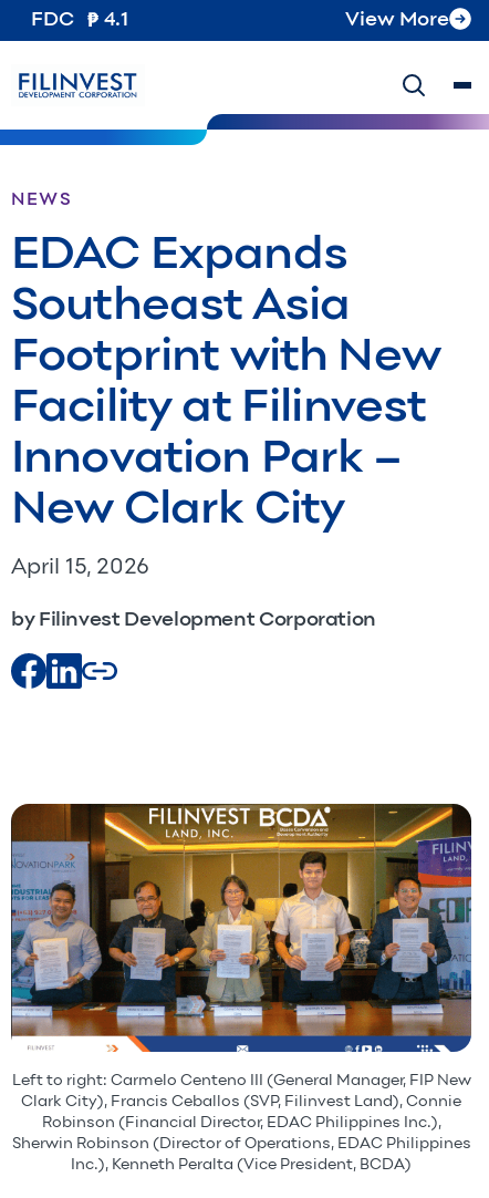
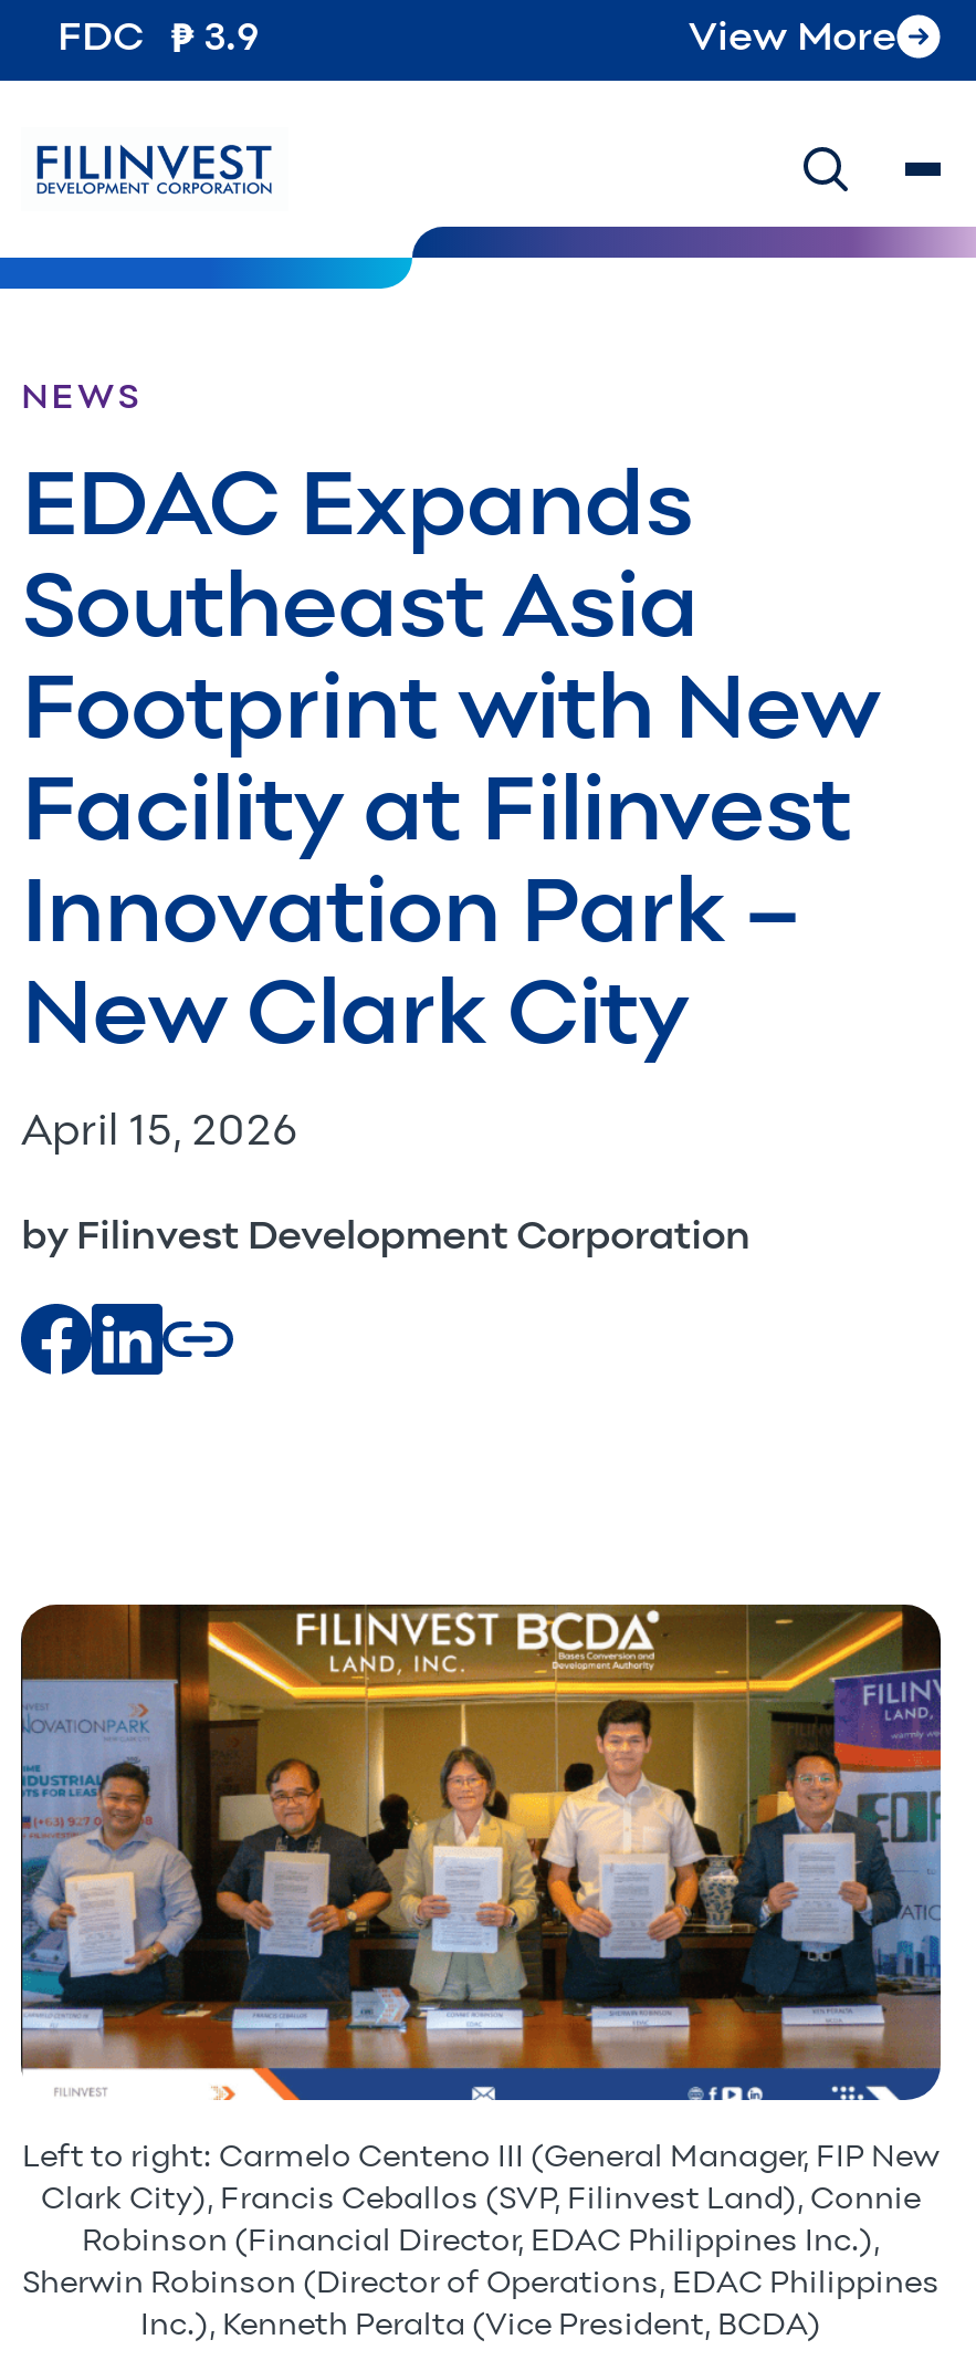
[30,6,129,30] FDC 4.1 -> [57,11,259,60] FDC 3.9

